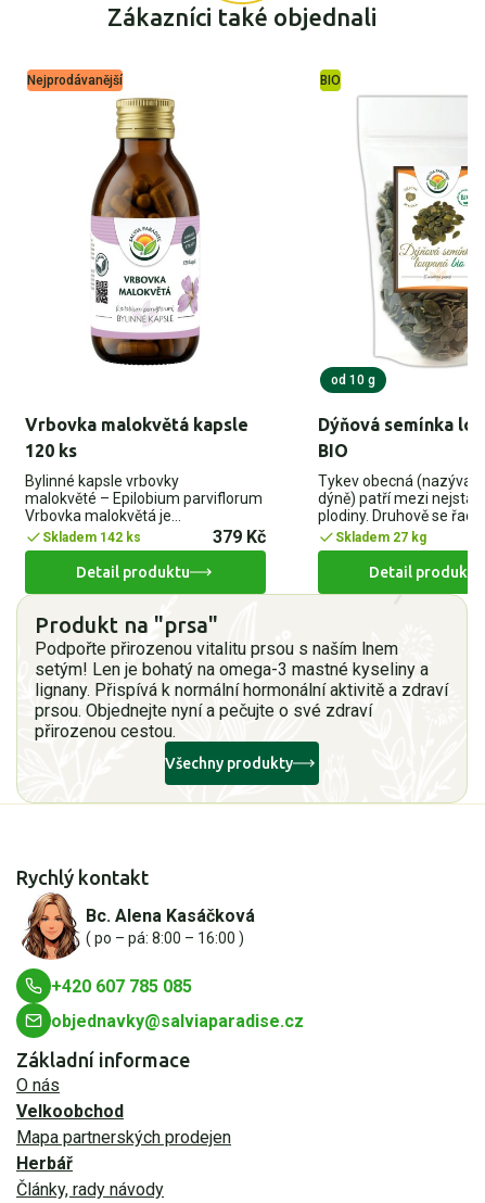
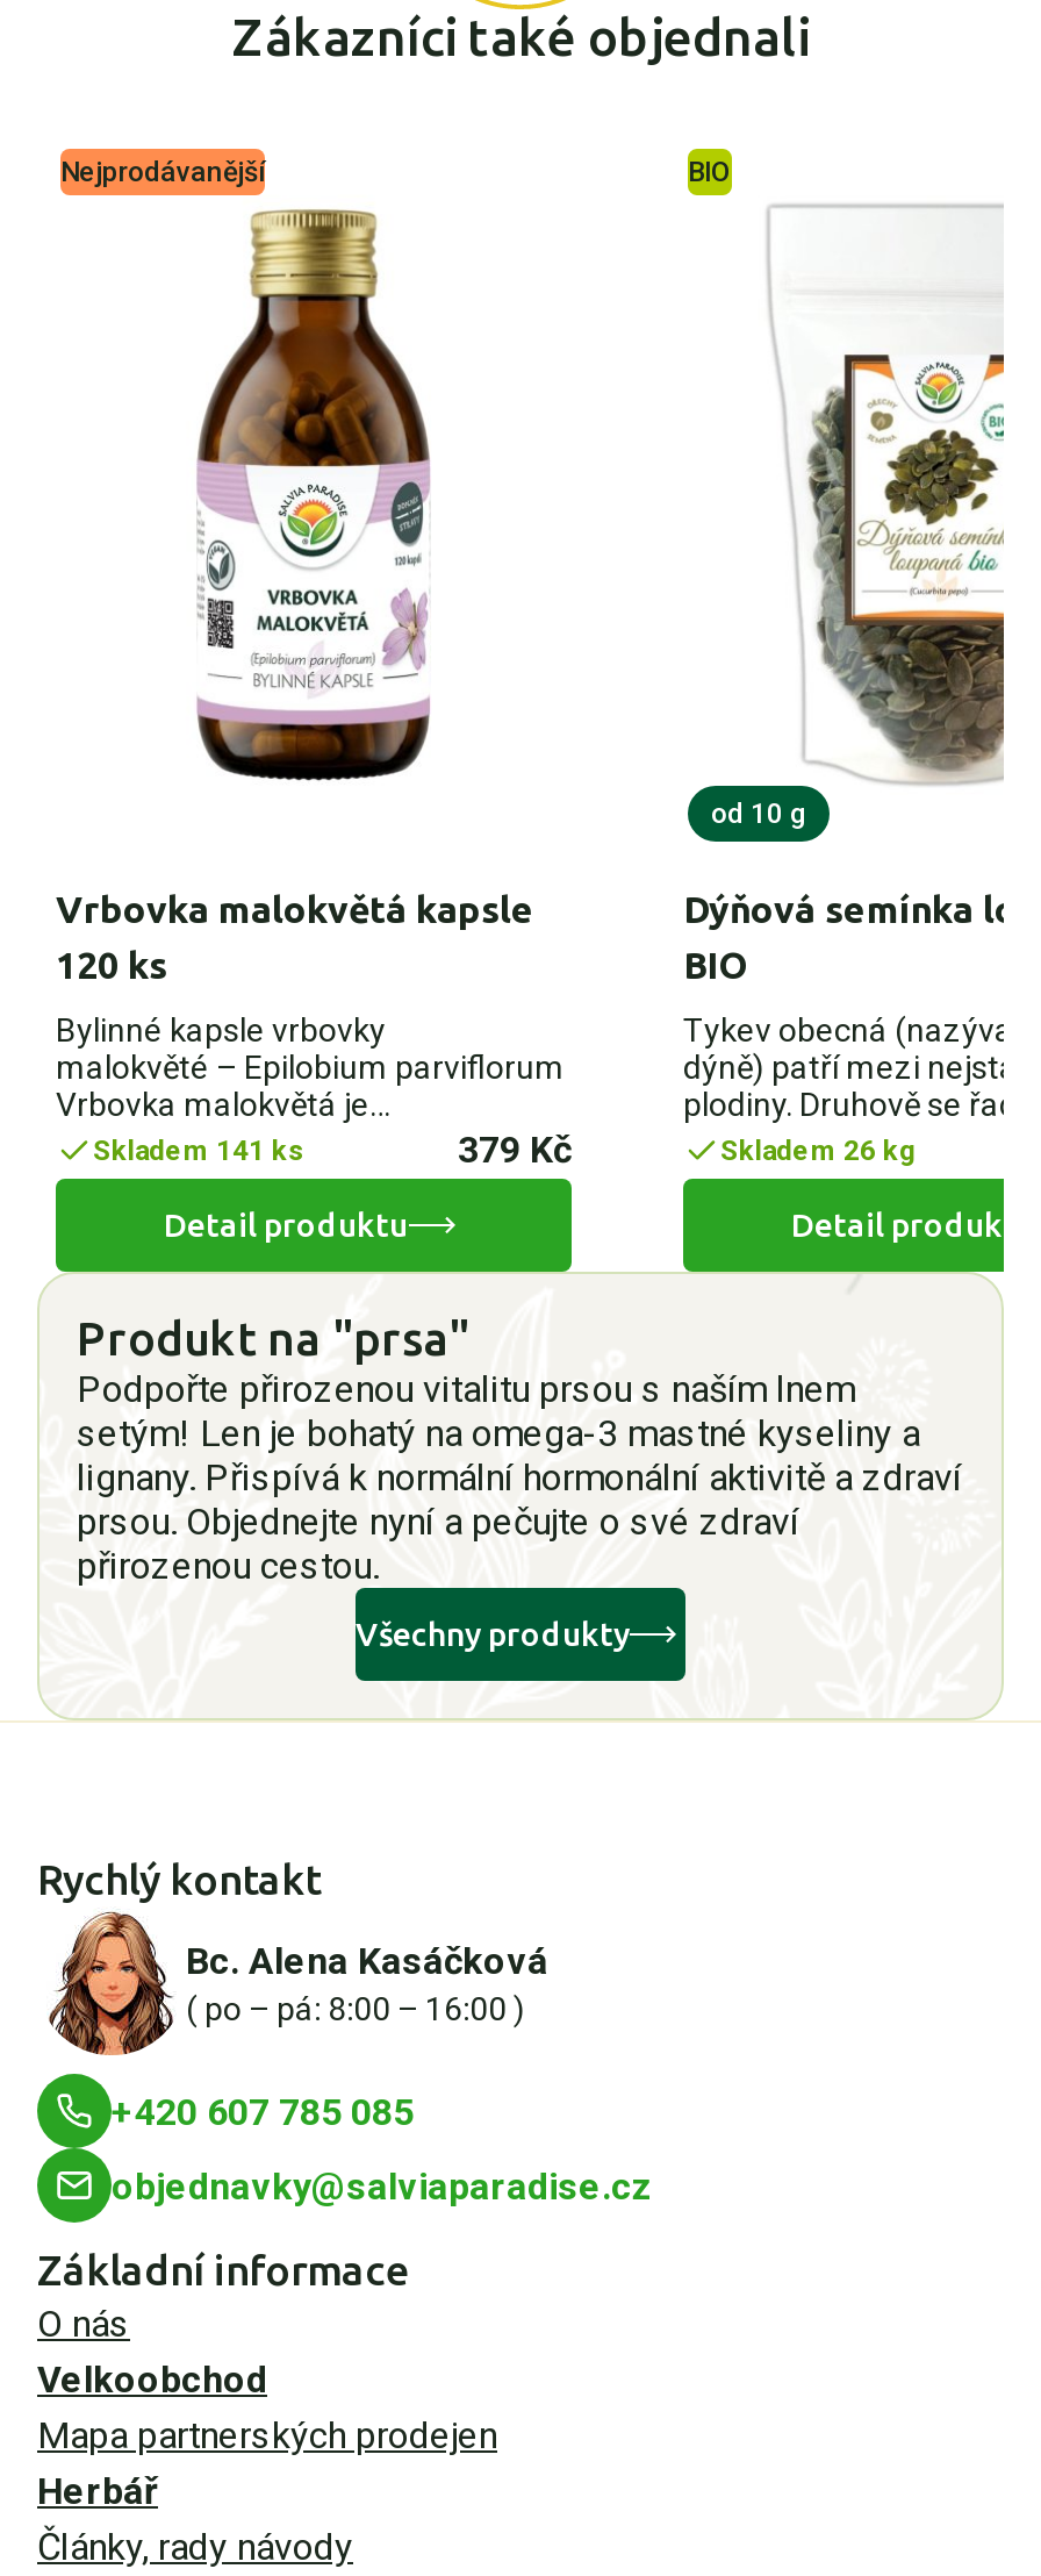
[42,530,141,545] Skladem 142 ks -> [93,1135,304,1168] Skladem 141 ks
[335,530,426,545] Skladem 27 kg -> [720,1135,916,1168] Skladem 26 kg

